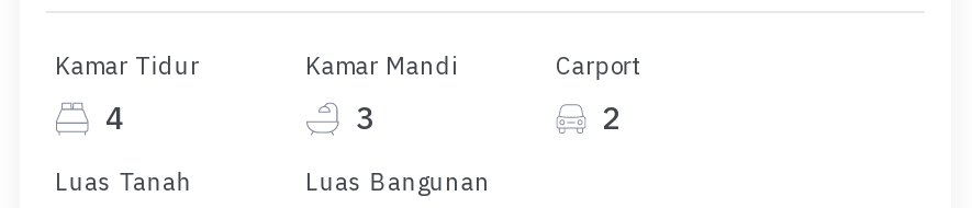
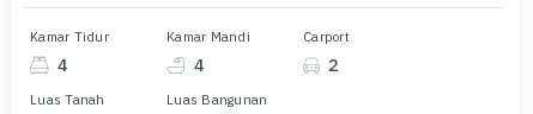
[356,99,373,138] 3 -> [194,55,204,76] 4

